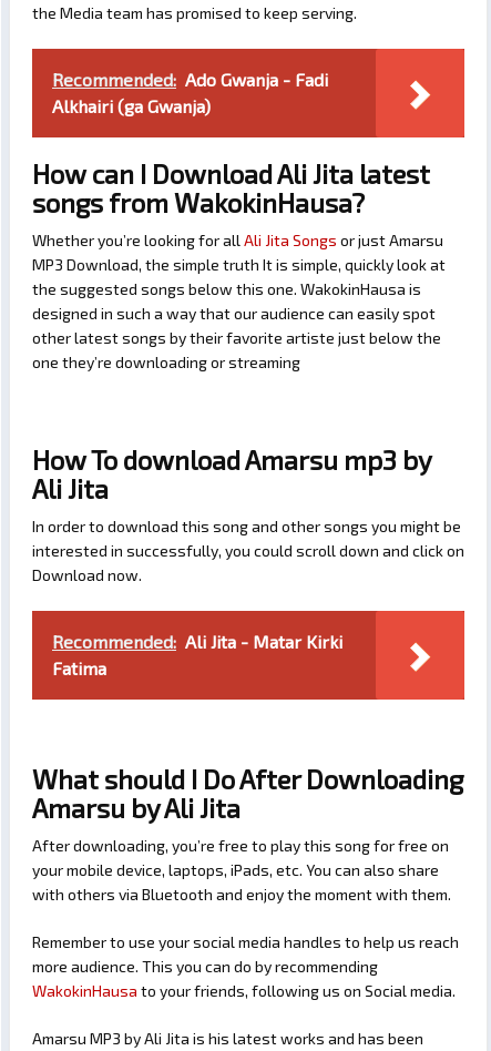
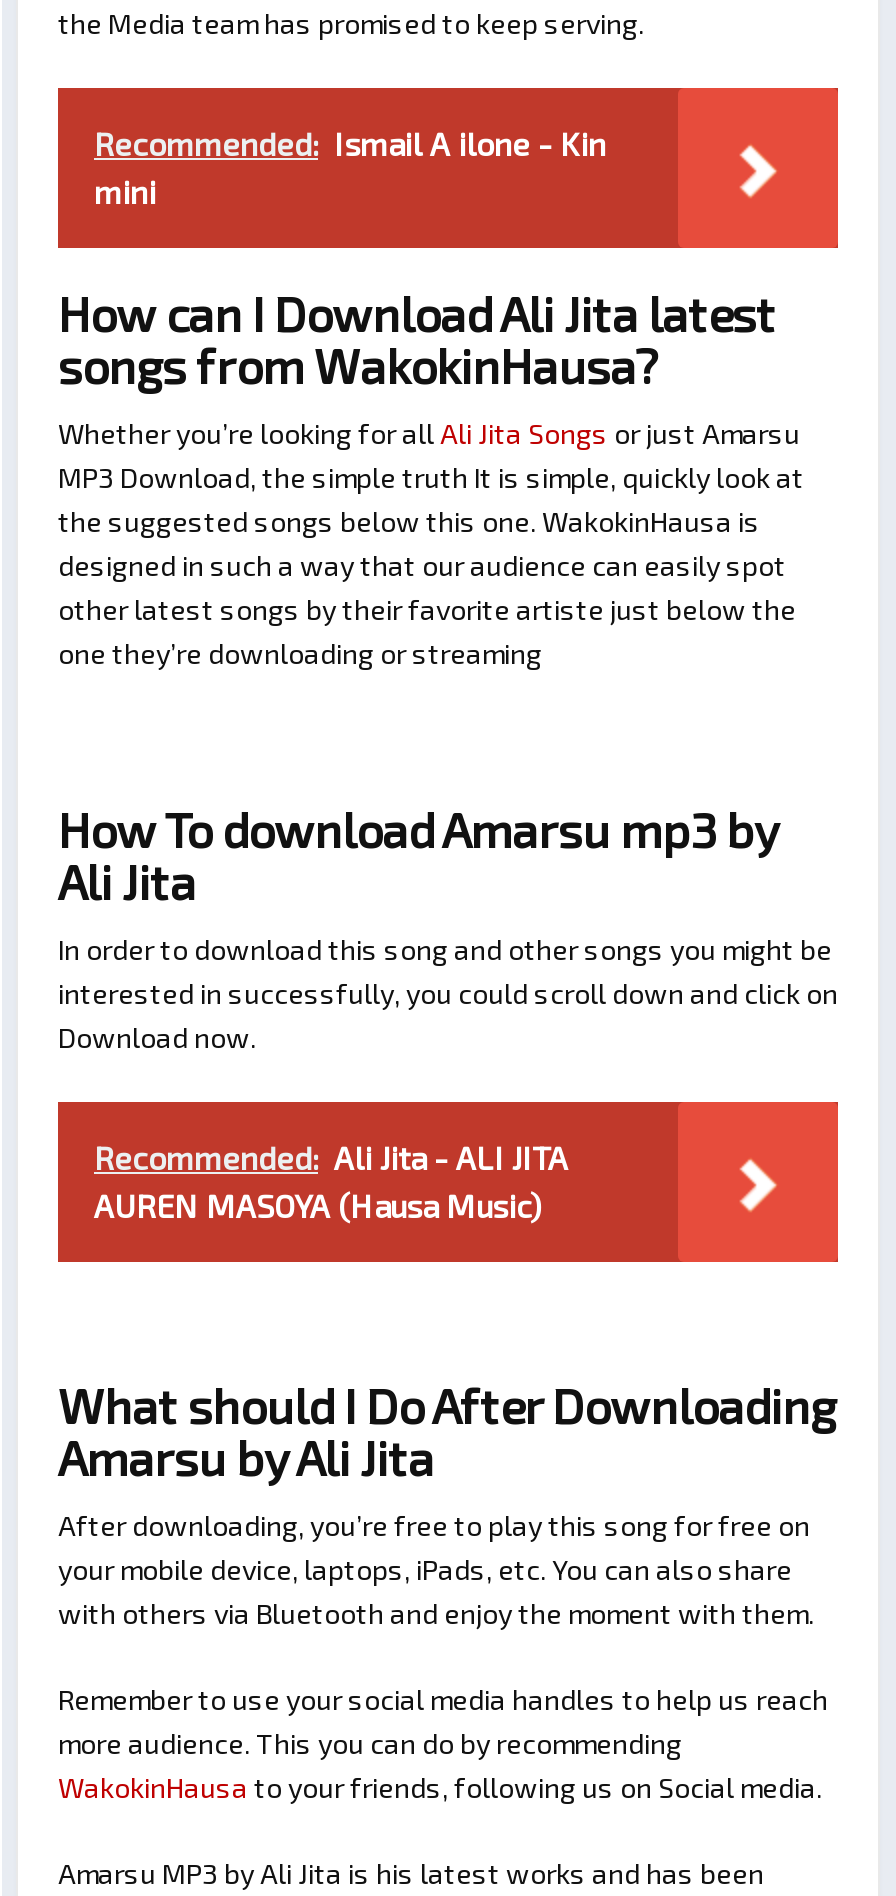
[52,69,328,116] Recommended: Ado Gwanja - Fadi | Alkhairi (ga Gwanja) -> [94,124,606,210] Recommended: Ismail A ilone - Kin | mini
[52,631,342,678] Recommended: Ali Jita - Matar Kirki | Fatima -> [94,1138,568,1224] Recommended: Ali Jita - ALI JITA | AUREN MASOYA (Hausa Music)

